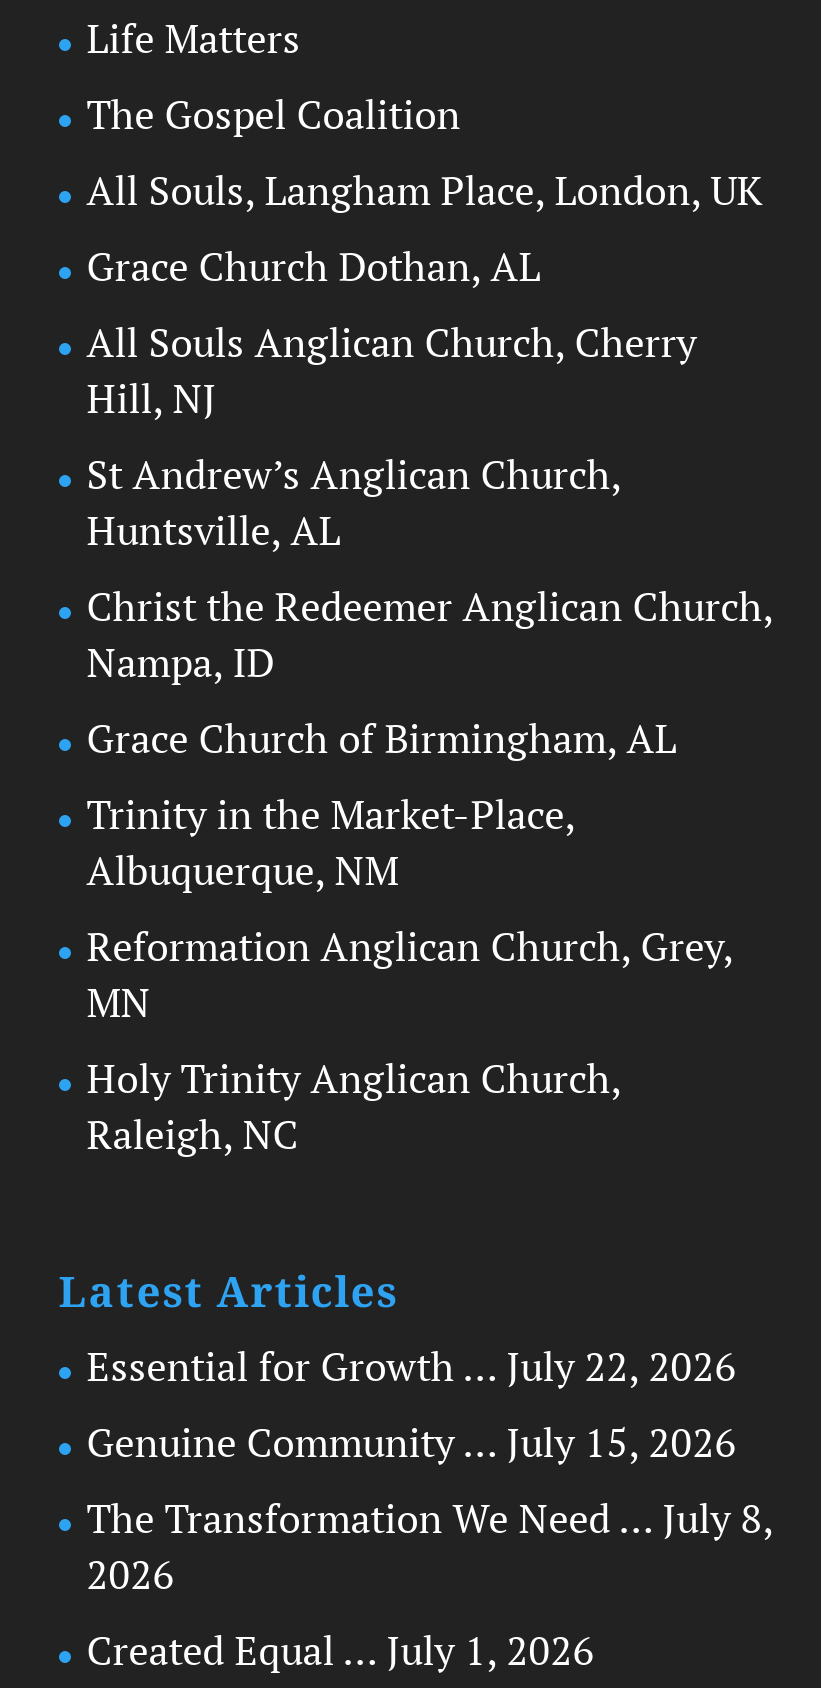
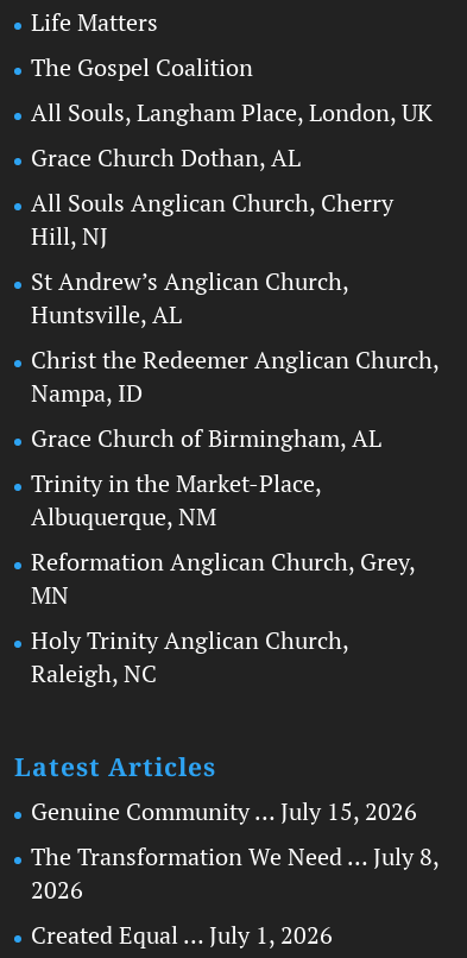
[87,1339,737,1393] Essential for Growth … July 22, 2026 -> none

